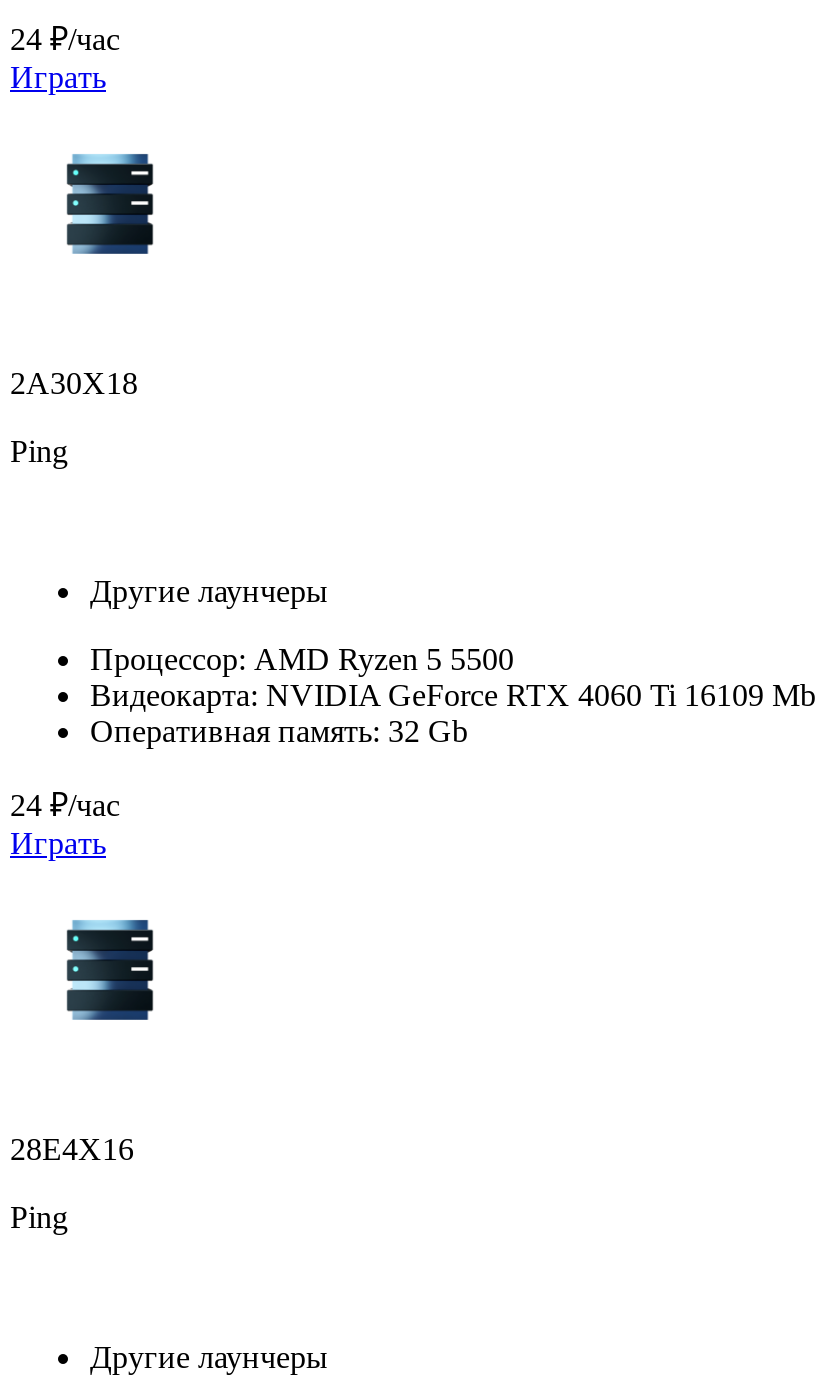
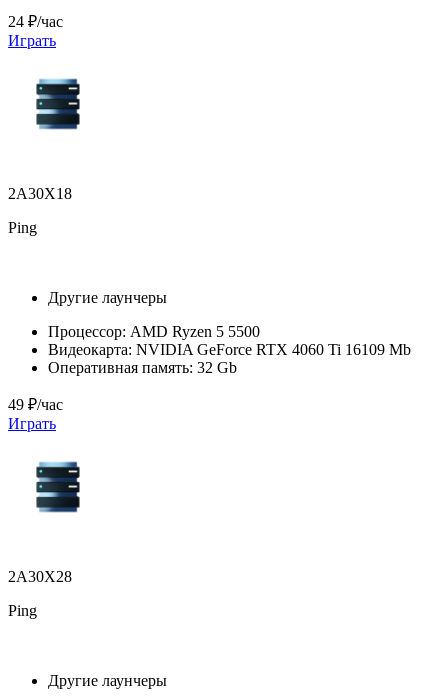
[10,788,120,822] 24 ₽/час -> [8,396,63,413] 49 ₽/час
[10,1132,134,1166] 28E4X16 -> [8,568,72,585] 2A30X28

